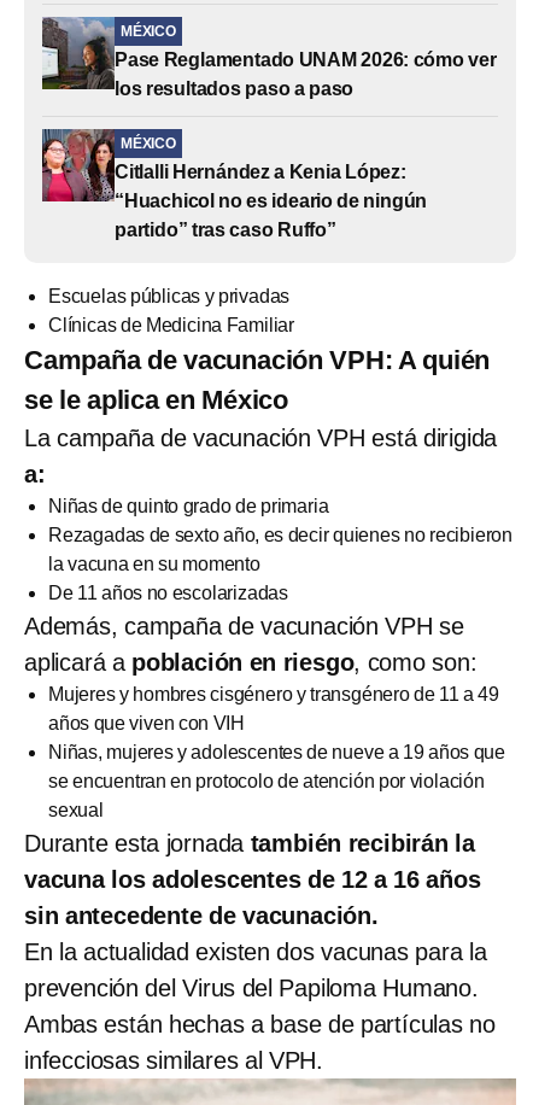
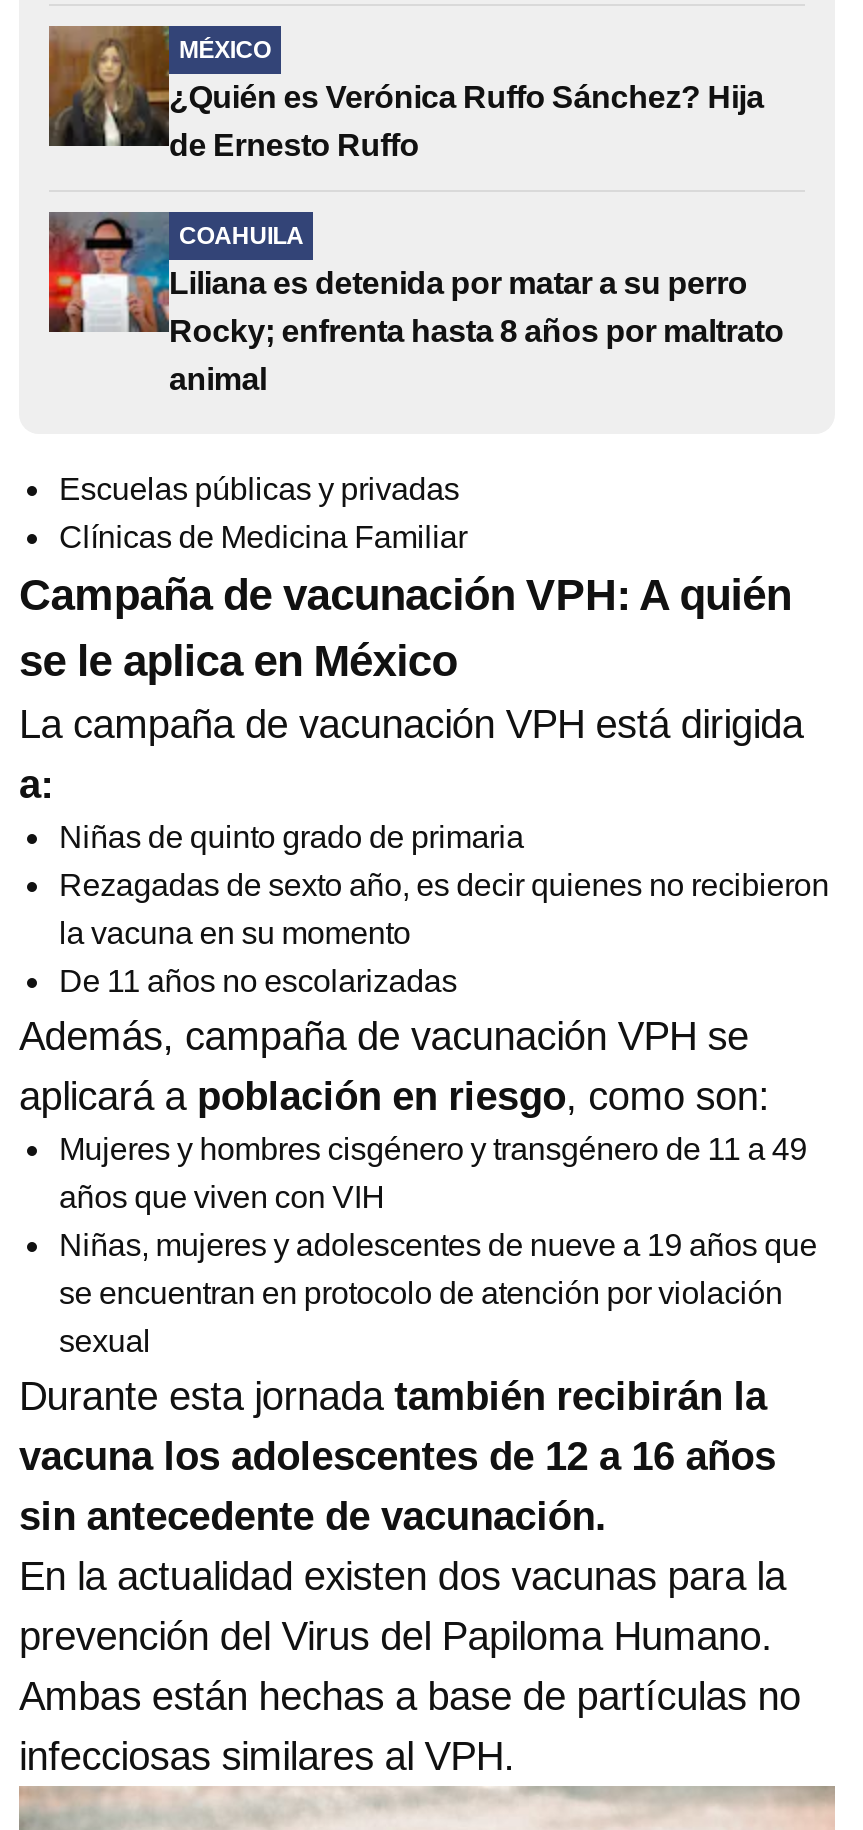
[41,16,496,99] [image] | Pase Reglamentado UNAM 2026: cómo ver | los resultados paso a paso -> [47,24,764,162] [image] | ¿Quién es Verónica Ruffo Sánchez? Hija | de Ernesto Ruffo
[41,129,427,240] [image] | Citlalli Hernández a Kenia López: | “Huachicol no es ideario de ningún | partido” tras caso Ruffo” -> [47,212,784,396] [image] | Liliana es detenida por matar a su perro | Rocky; enfrenta hasta 8 años por maltrato | animal
[121,135,176,152] MÉXICO -> [179,222,304,250] COAHUILA

